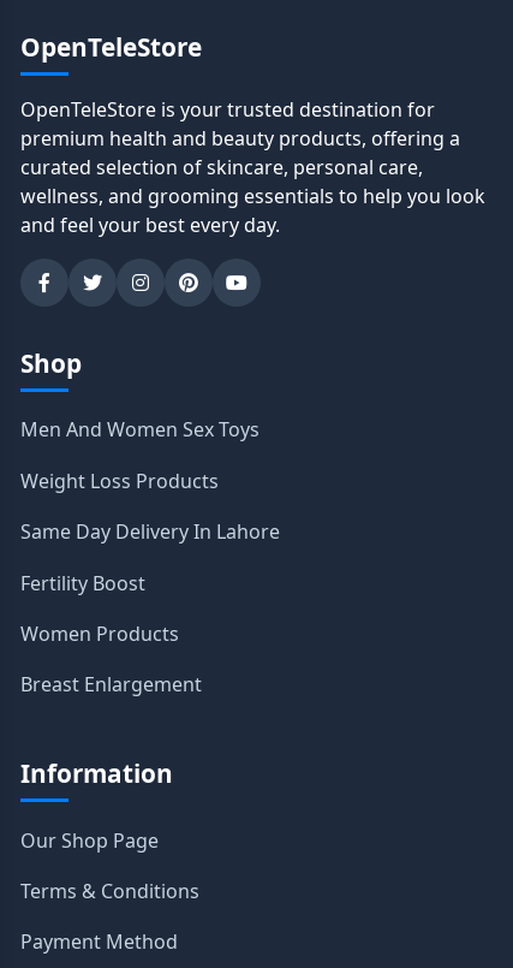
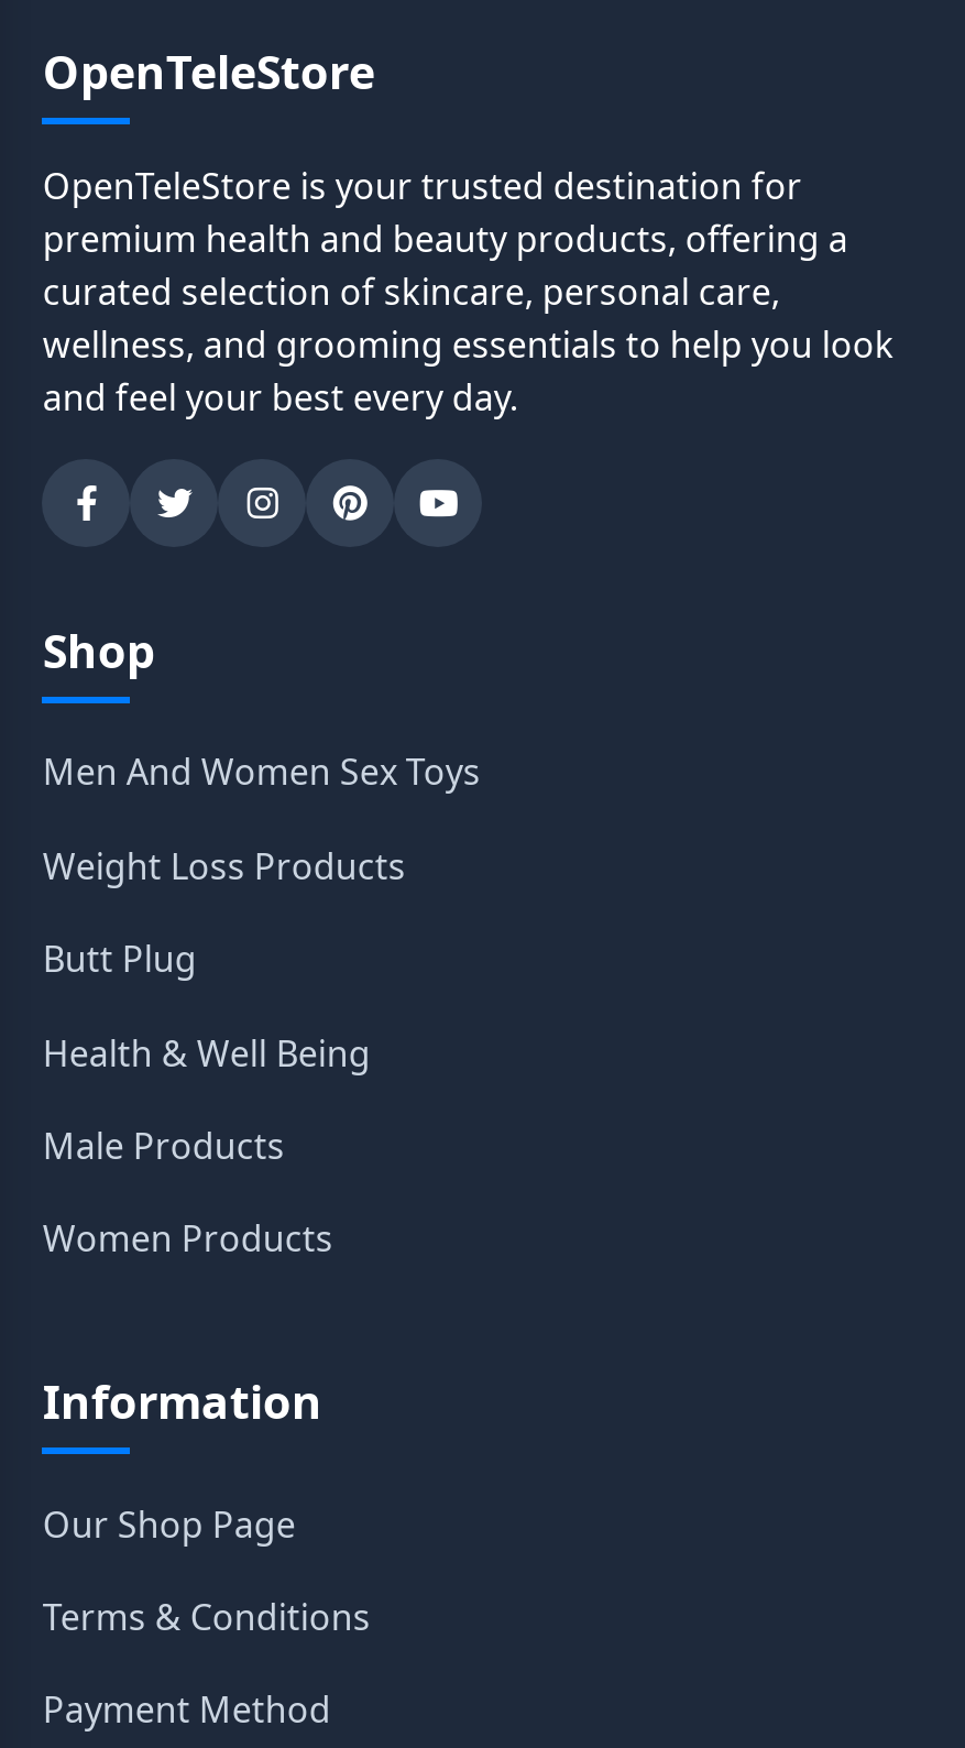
[21,518,280,596] Same Day Delivery In Lahore | Fertility Boost -> [43,935,371,1170] Butt Plug | Health & Well Being | Male Products
moved [21,620,179,647] -> [43,1215,333,1263]: Women Products
[21,671,202,698] Breast Enlargement -> none

